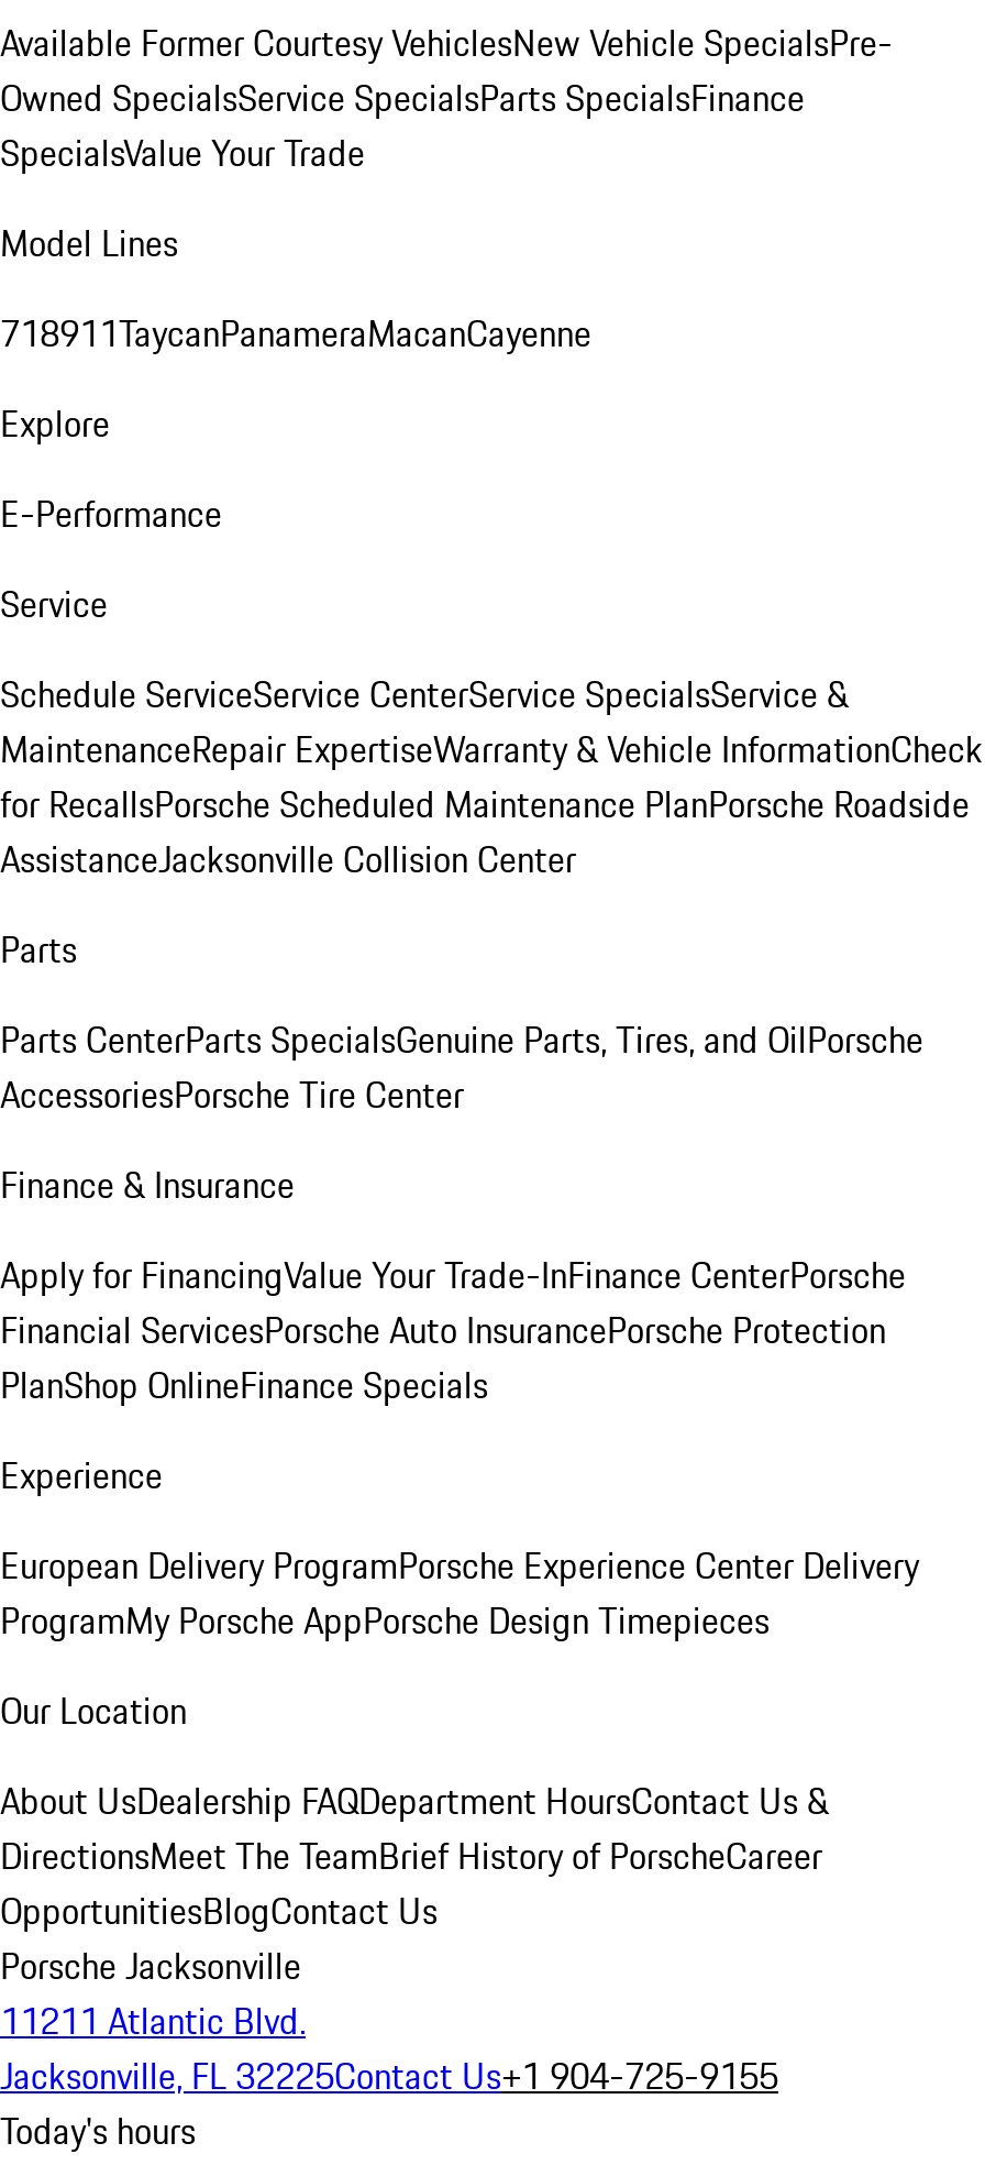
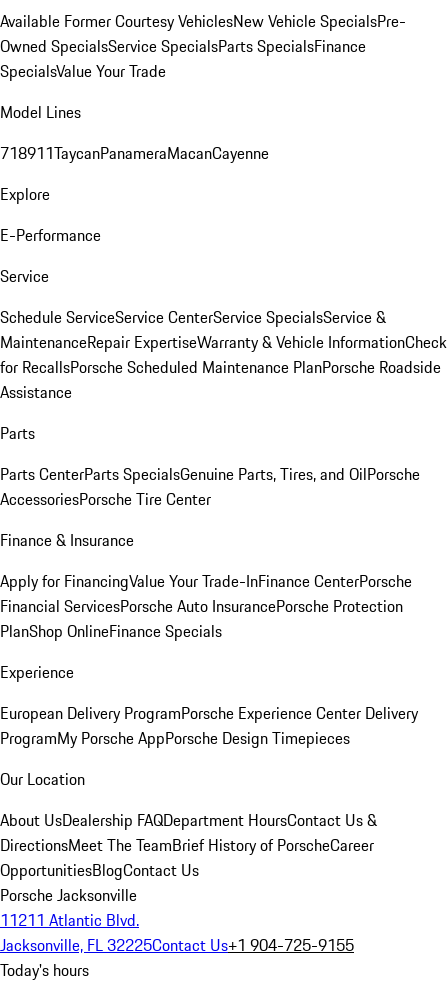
[0,833,576,886] AssistanceJacksonville Collision Center -> [0,380,72,404] Assistance

